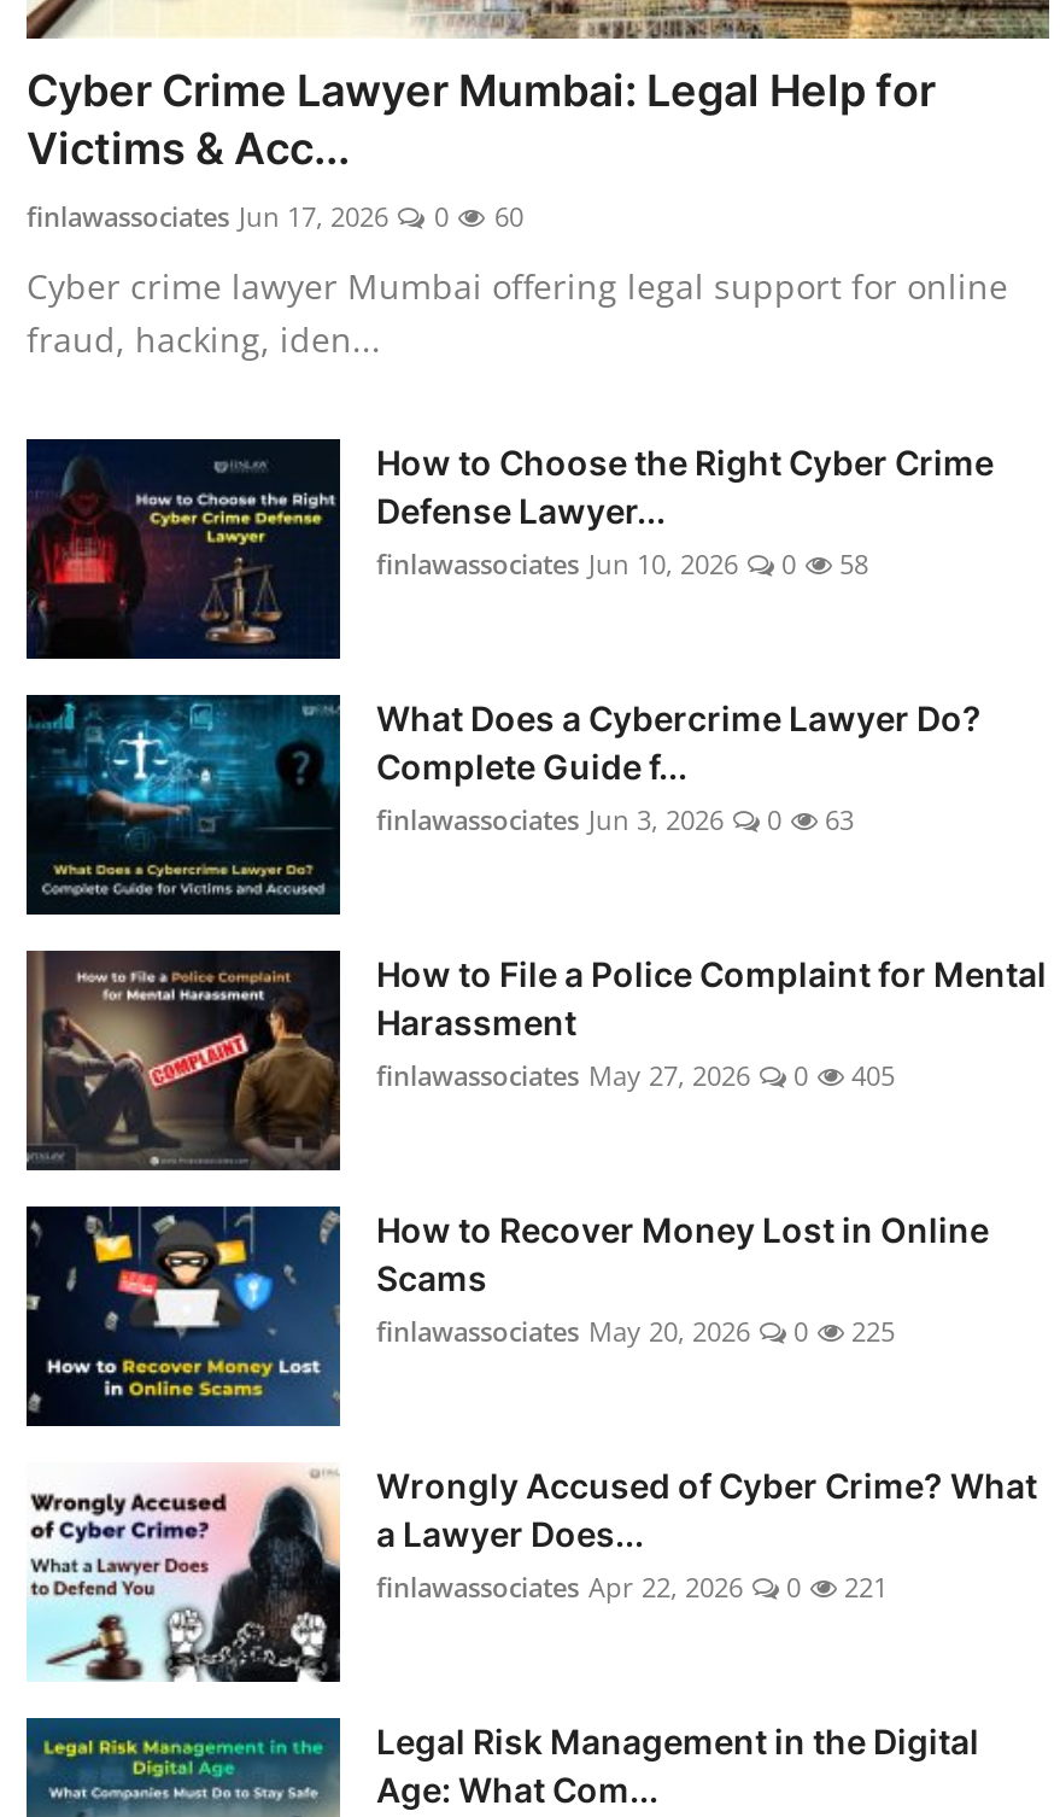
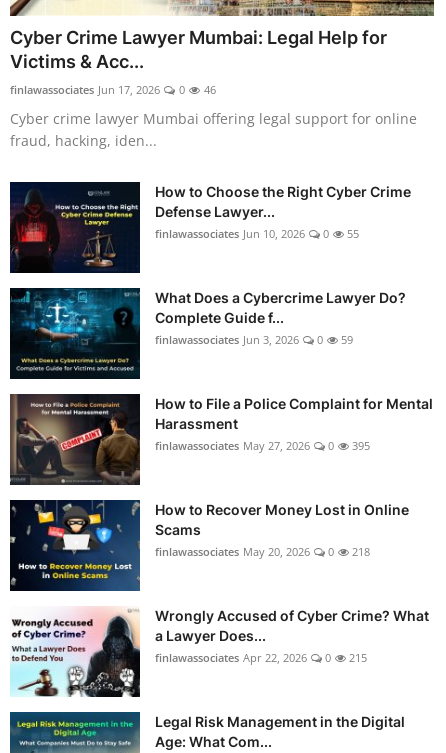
[27,198,523,234] finlawassociates Jun 17, 2026 0 60 -> [10,82,216,97] finlawassociates Jun 17, 2026 0 46
[376,546,868,582] finlawassociates Jun 10, 2026 0 58 -> [155,226,359,241] finlawassociates Jun 10, 2026 0 55
[376,801,854,838] finlawassociates Jun 3, 2026 0 63 -> [155,332,353,347] finlawassociates Jun 3, 2026 0 59
[376,1057,895,1093] finlawassociates May 27, 2026 0 405 -> [155,438,370,453] finlawassociates May 27, 2026 0 395
[376,1313,895,1349] finlawassociates May 20, 2026 0 225 -> [155,544,370,559] finlawassociates May 20, 2026 0 218
[376,1569,888,1605] finlawassociates Apr 22, 2026 0 221 -> [155,650,367,665] finlawassociates Apr 22, 2026 0 215

